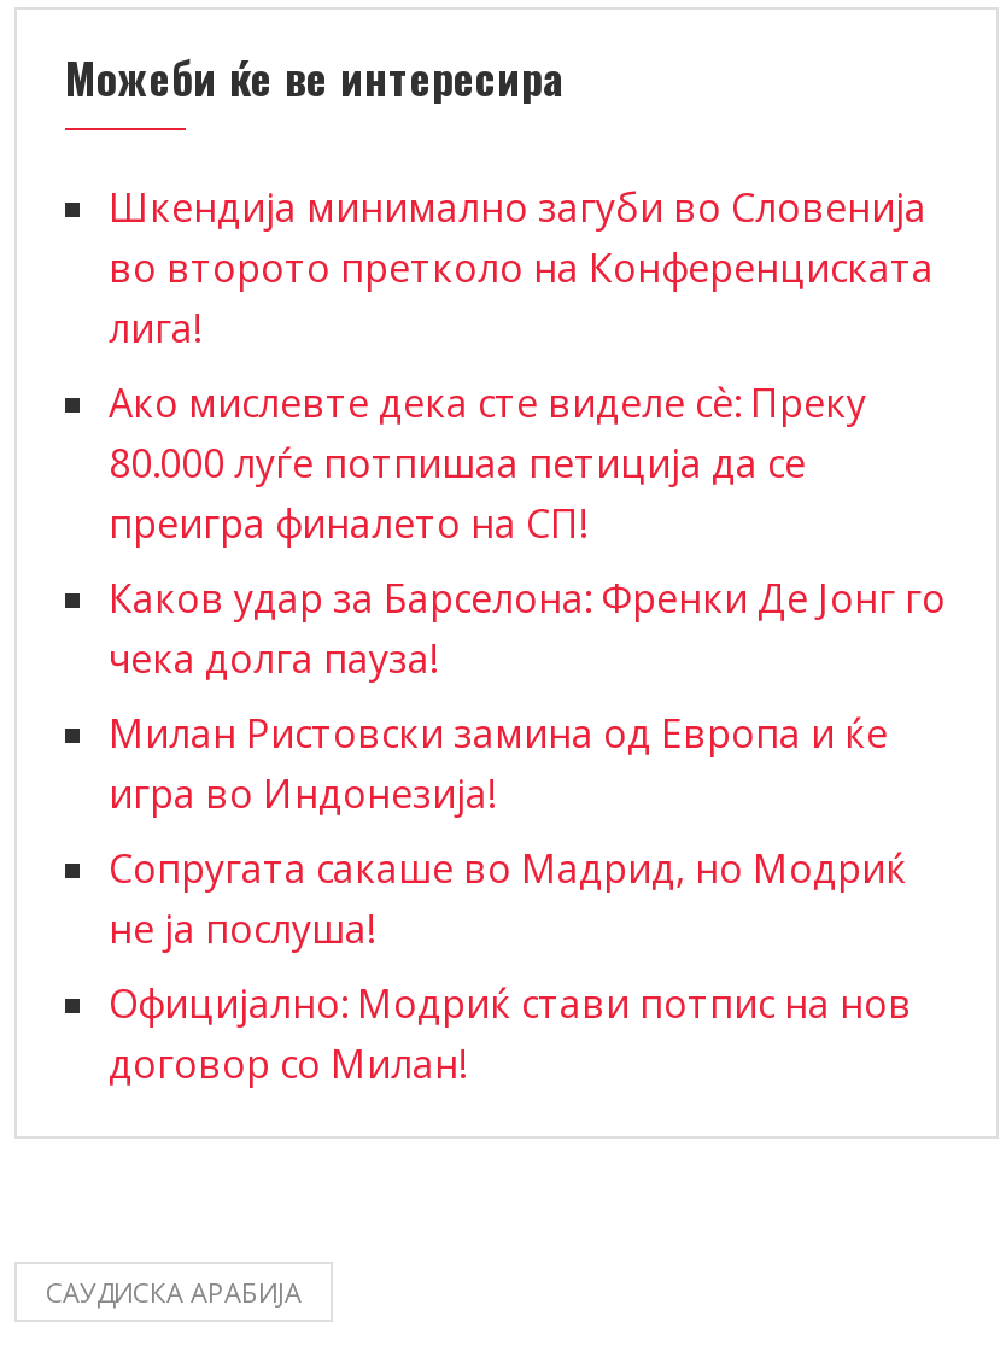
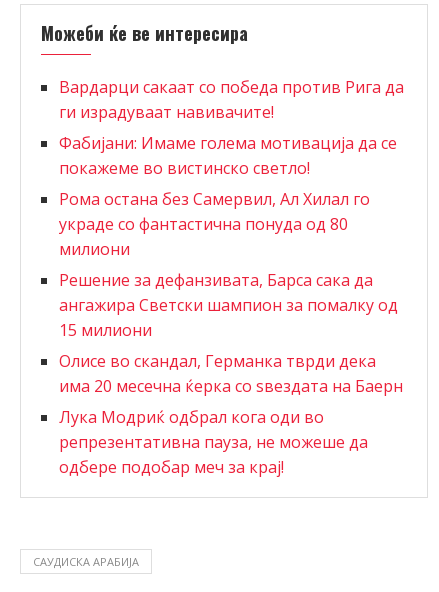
[109,180,946,1090] Шкендија минимално загуби во Словенија | во второто претколо на Конференциската | лига! | Ако мислевте дека сте виделе сè: Преку | 80.000 луѓе потпишаа петиција да се | преигра финалето на СП! | Каков удар за Барселона: Френки Де Јонг го | чека долга пауза! | Милан Ристовски замина од Европа и ќе | игра во Индонезија! | Сопругата сакаше во Мадрид, но Модриќ | не ја послуша! | Официјално: Модриќ стави потпис на нов | договор со Милан! -> [59,76,404,478] Вардарци сакаат со победа против Рига да | ги израдуваат навивачите! | Фабијани: Имаме голема мотивација да се | покажеме во вистинско светло! | Рома остана без Самервил, Ал Хилал го | украде со фантастична понуда од 80 | милиони | Решение за дефанзивата, Барса сака да | ангажира Светски шампион за помалку од | 15 милиони | Олисе во скандал, Германка тврди дека | има 20 месечна ќерка со ѕвездата на Баерн | Лука Модриќ одбрал кога оди во | репрезентативна пауза, не можеше да | одбере подобар меч за крај!

